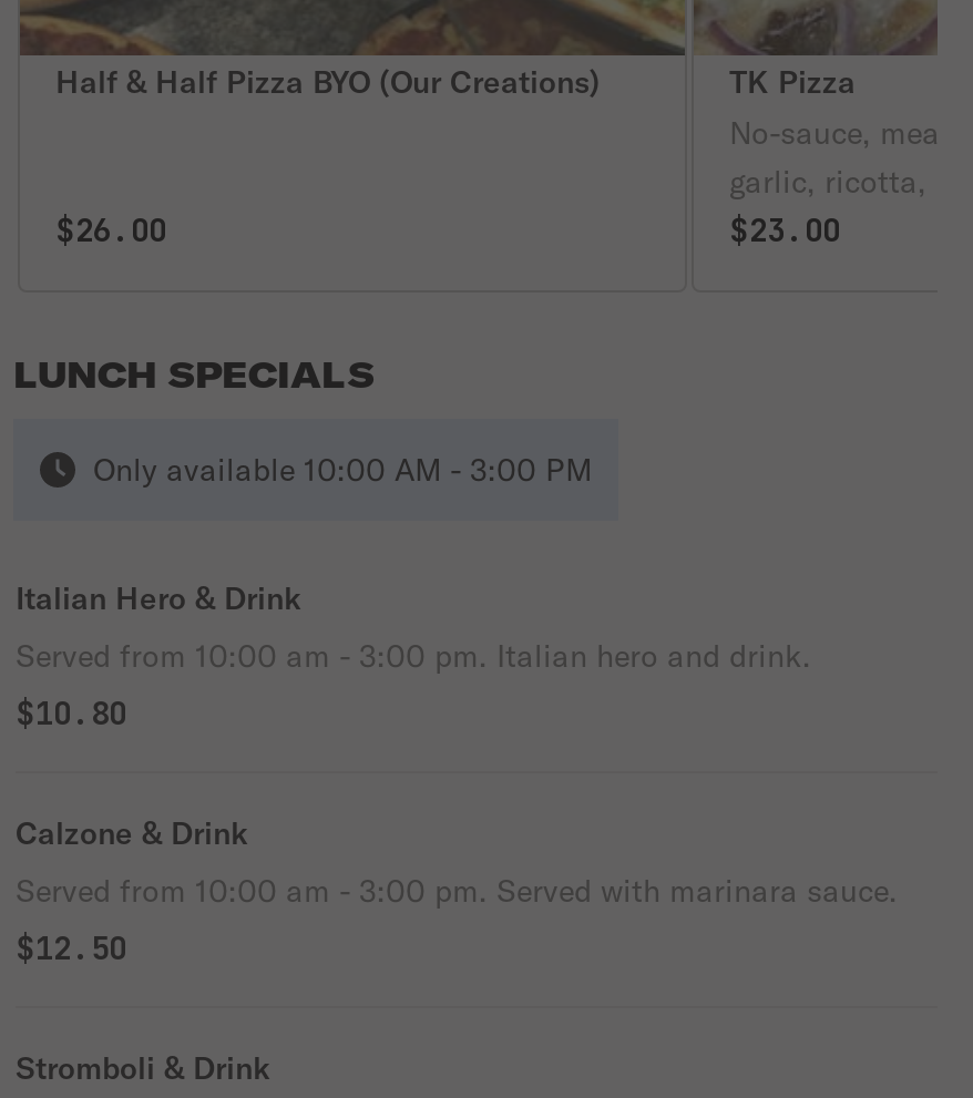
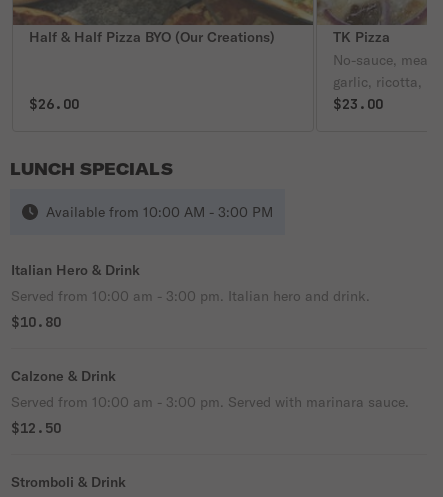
[93,450,592,490] Only available 10:00 AM - 3:00 PM -> [46,203,273,221] Available from 10:00 AM - 3:00 PM

